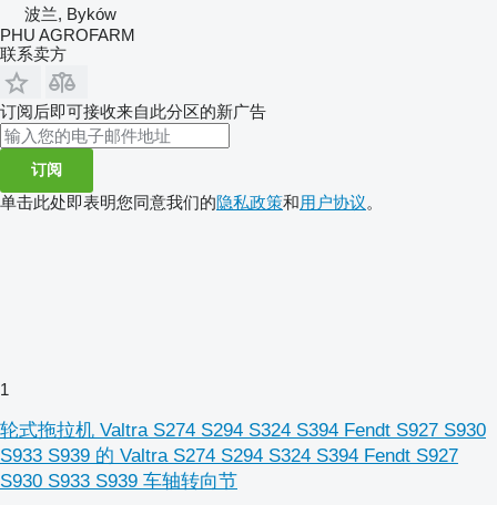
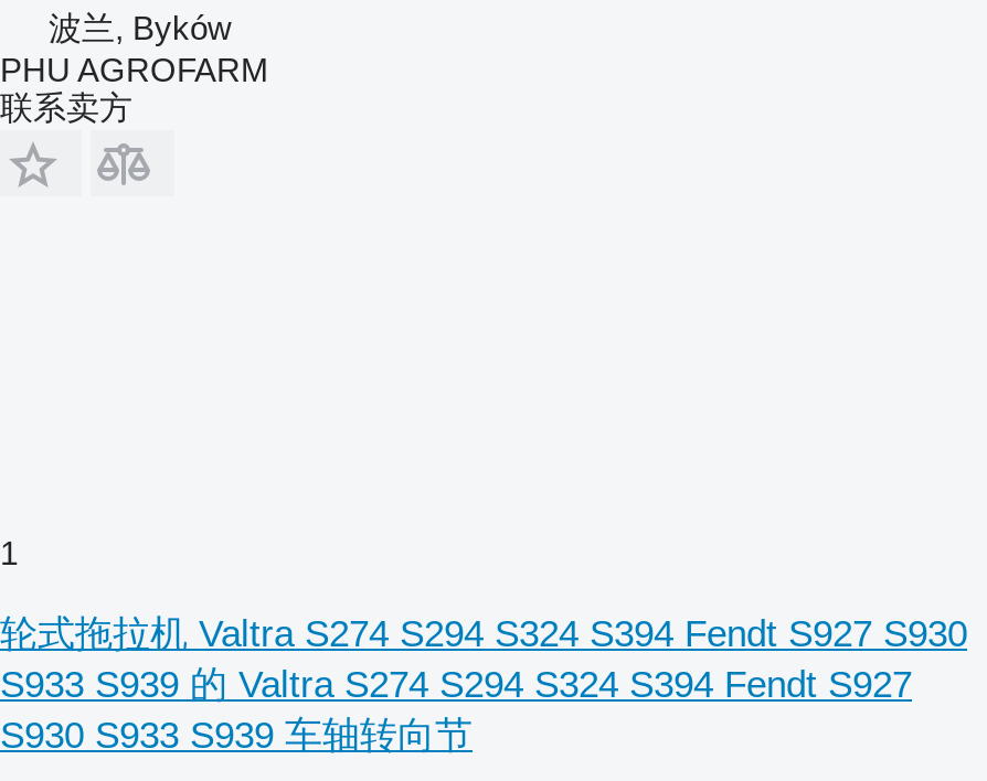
[0,102,383,211] 订阅后即可接收来自此分区的新广告 | 订阅 | 单击此处即表明您同意我们的隐私政策和用户协议。 -> none

